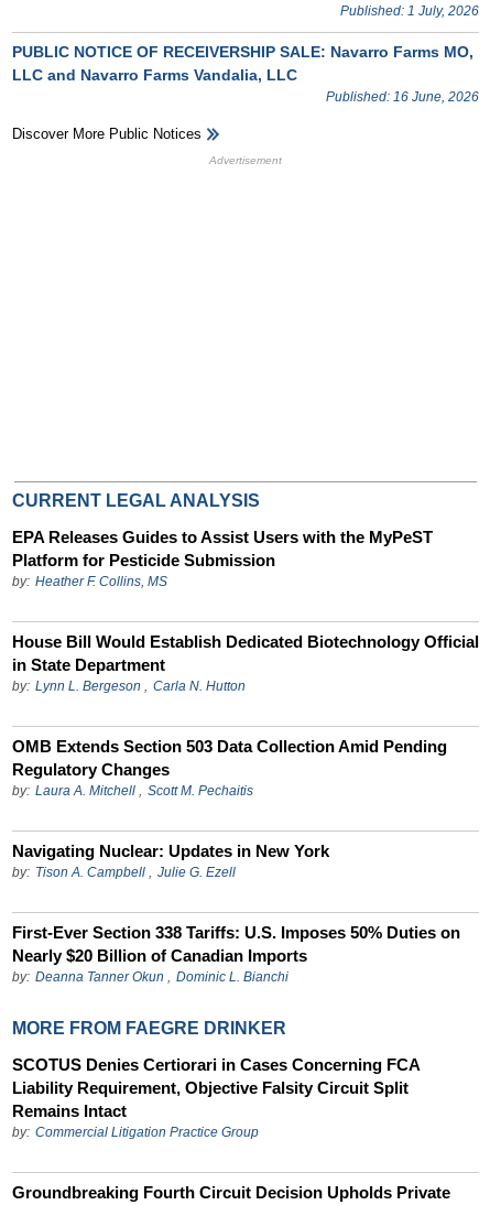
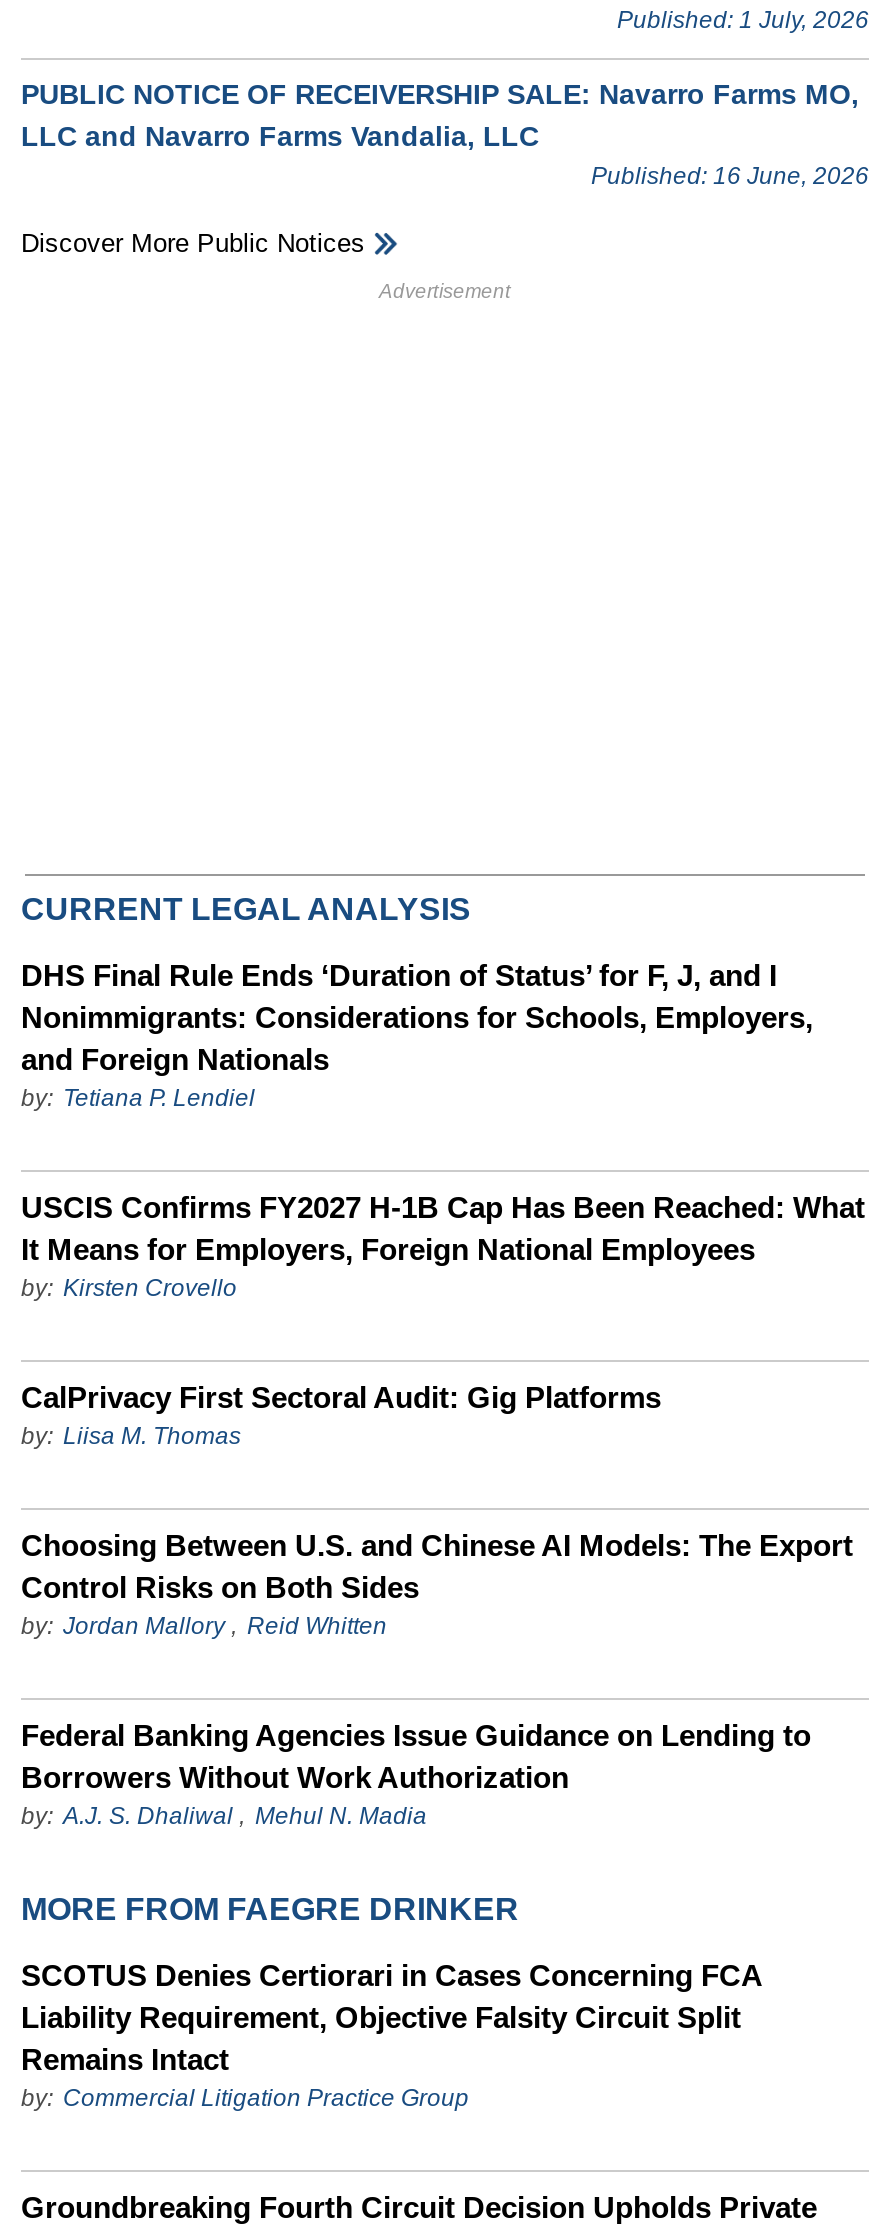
[12,528,433,590] EPA Releases Guides to Assist Users with the MyPeST | Platform for Pesticide Submission | by: Heather F. Collins, MS -> [21,959,813,1113] DHS Final Rule Ends ‘Duration of Status’ for F, J, and I | Nonimmigrants: Considerations for Schools, Employers, | and Foreign Nationals | by: Tetiana P. Lendiel
[12,633,479,694] House Bill Would Establish Dedicated Biotechnology Official | in State Department | by: Lynn L. Bergeson, Carla N. Hutton -> [21,1191,865,1303] USCIS Confirms FY2027 H-1B Cap Has Been Reached: What | It Means for Employers, Foreign National Employees | by: Kirsten Crovello
[12,737,447,799] OMB Extends Section 503 Data Collection Amid Pending | Regulatory Changes | by: Laura A. Mitchell, Scott M. Pechaitis -> [21,1381,661,1451] CalPrivacy First Sectoral Audit: Gig Platforms | by: Liisa M. Thomas
[12,842,329,880] Navigating Nuclear: Updates in New York | by: Tison A. Campbell, Julie G. Ezell -> [21,1529,853,1641] Choosing Between U.S. and Chinese AI Models: The Export | Control Risks on Both Sides | by: Jordan Mallory, Reid Whitten
[12,923,460,985] First-Ever Section 338 Tariffs: U.S. Imposes 50% Duties on | Nearly $20 Billion of Canadian Imports | by: Deanna Tanner Okun, Dominic L. Bianchi -> [21,1719,811,1831] Federal Banking Agencies Issue Guidance on Lending to | Borrowers Without Work Authorization | by: A.J. S. Dhaliwal, Mehul N. Madia

